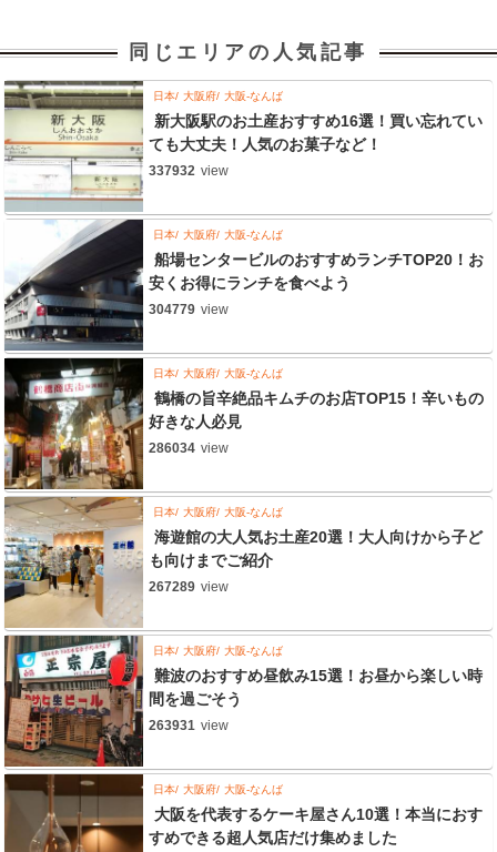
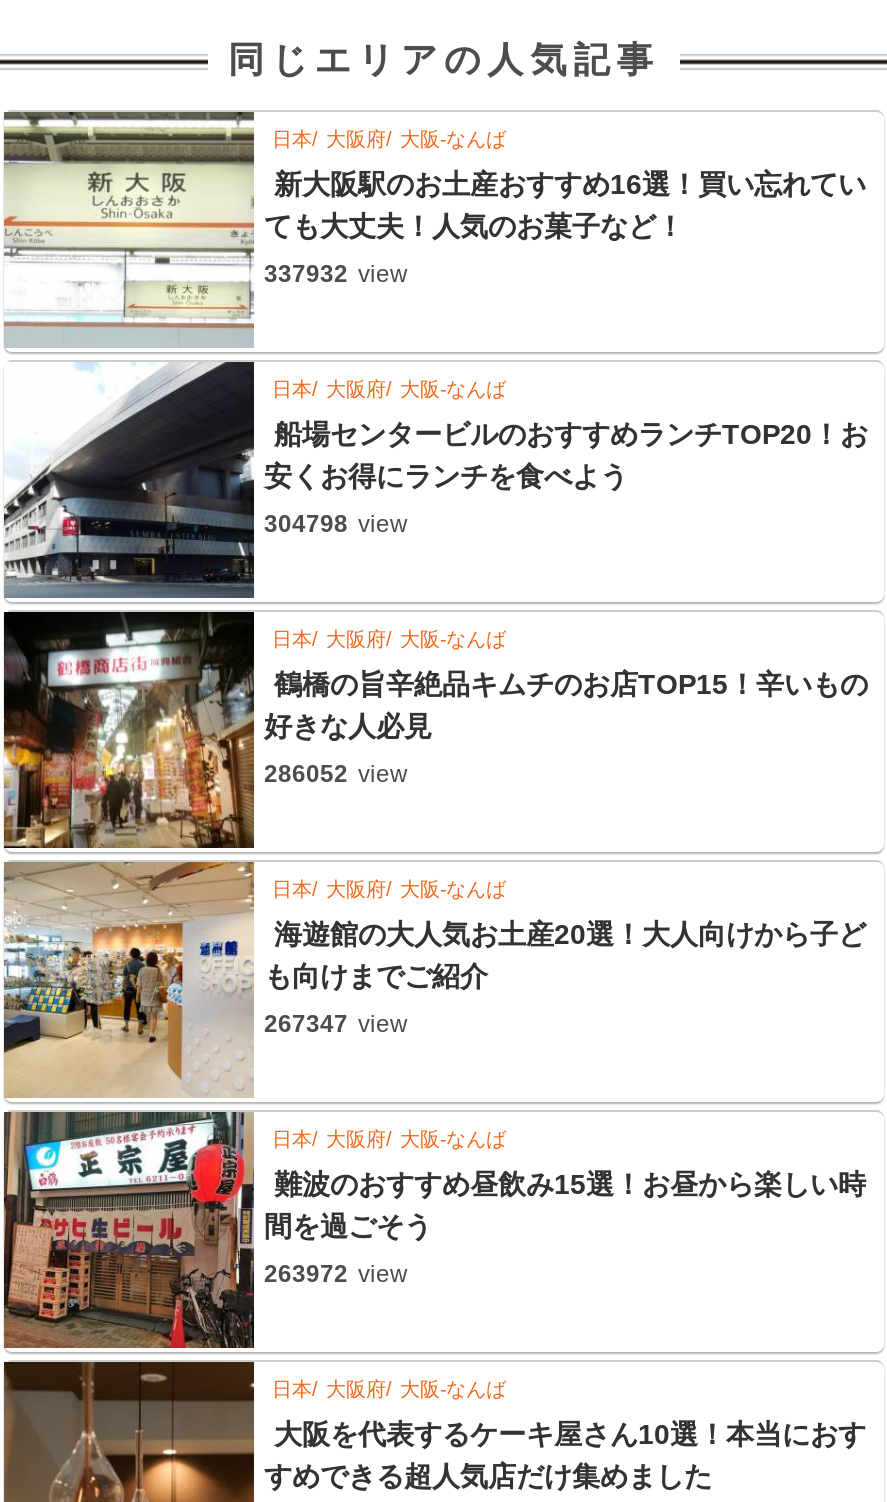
[149,302,229,317] 304779 view -> [264,510,408,538] 304798 view
[149,440,229,456] 286034 view -> [264,760,408,788] 286052 view
[149,579,229,595] 267289 view -> [264,1010,408,1038] 267347 view
[149,718,229,733] 263931 view -> [264,1260,408,1288] 263972 view

